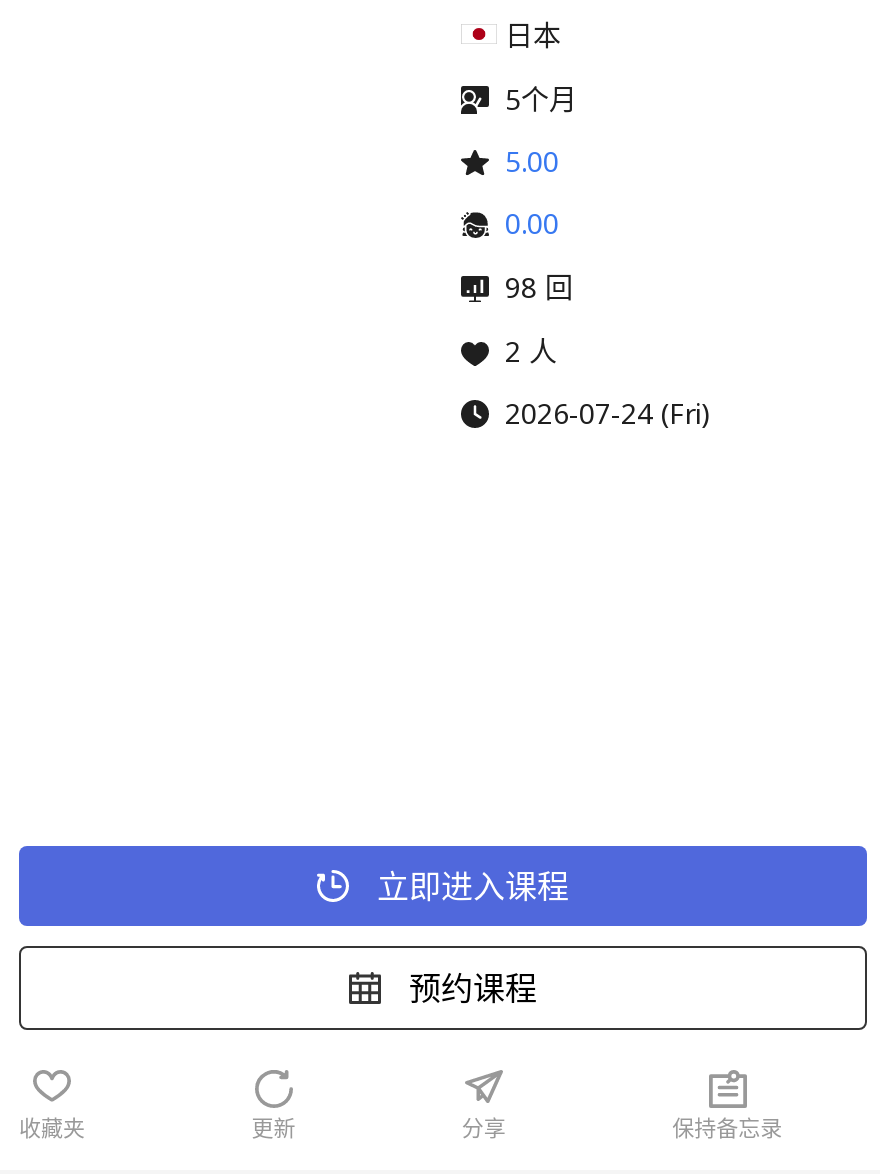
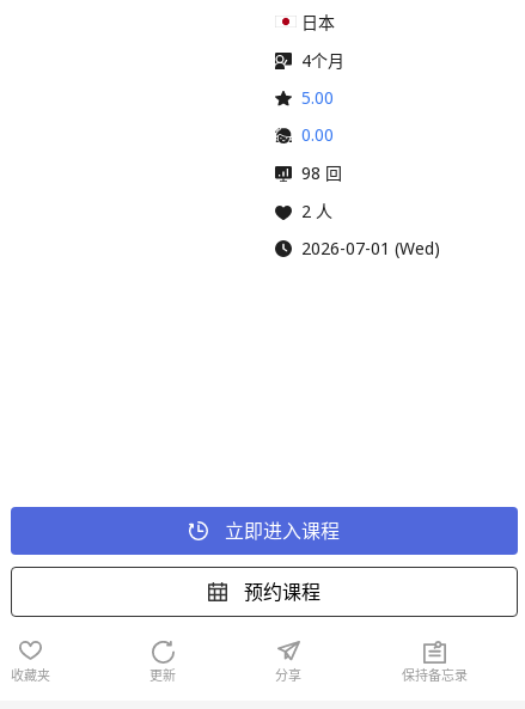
[505,80,577,118] 5个月 -> [301,49,344,72] 4个月
[505,394,711,432] 2026-07-24 (Fri) -> [301,237,440,259] 2026-07-01 (Wed)

